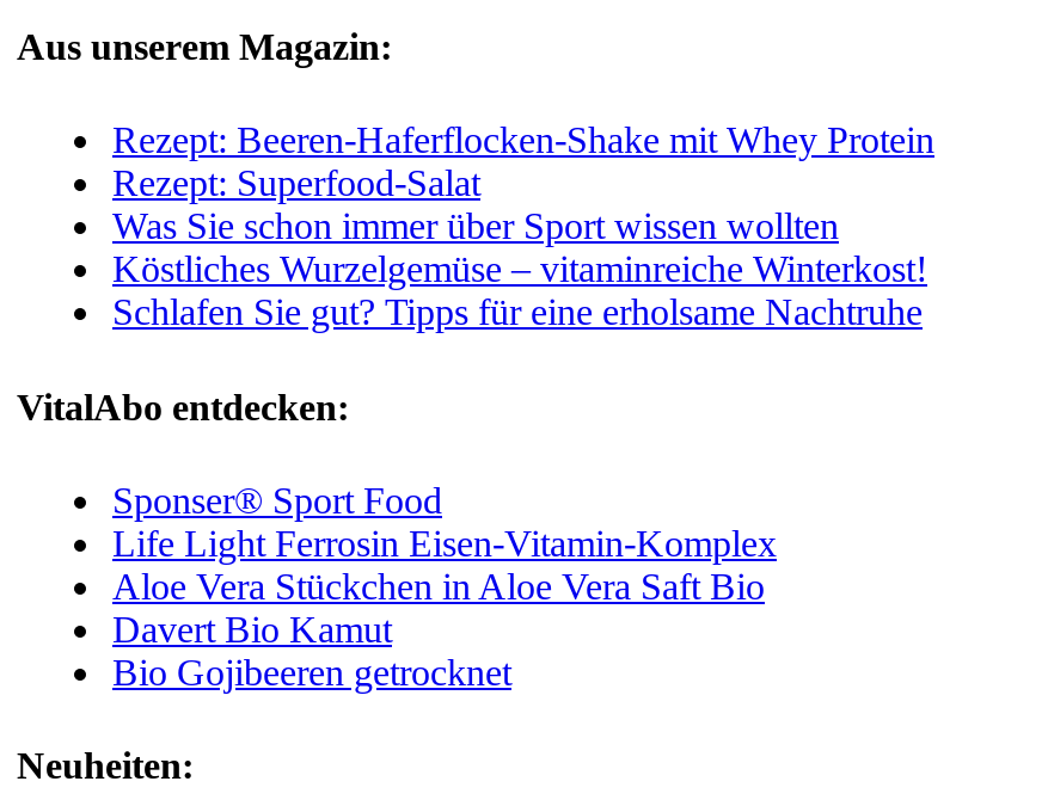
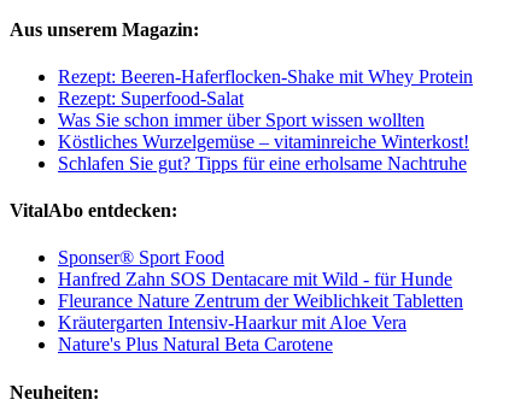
[112,523,777,692] Life Light Ferrosin Eisen-Vitamin-Komplex | Aloe Vera Stückchen in Aloe Vera Saft Bio | Davert Bio Kamut | Bio Gojibeeren getrocknet -> [58,269,463,355] Hanfred Zahn SOS Dentacare mit Wild - für Hunde | Fleurance Nature Zentrum der Weiblichkeit Tabletten | Kräutergarten Intensiv-Haarkur mit Aloe Vera | Nature's Plus Natural Beta Carotene

